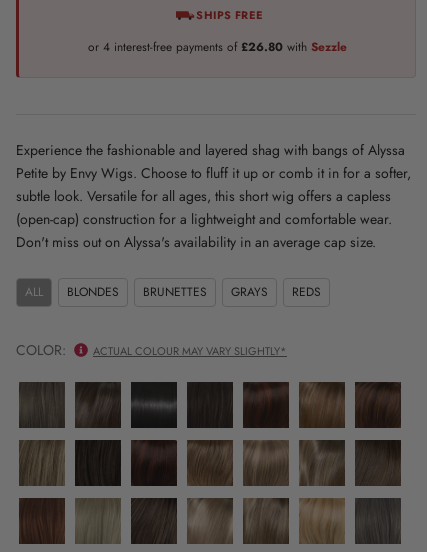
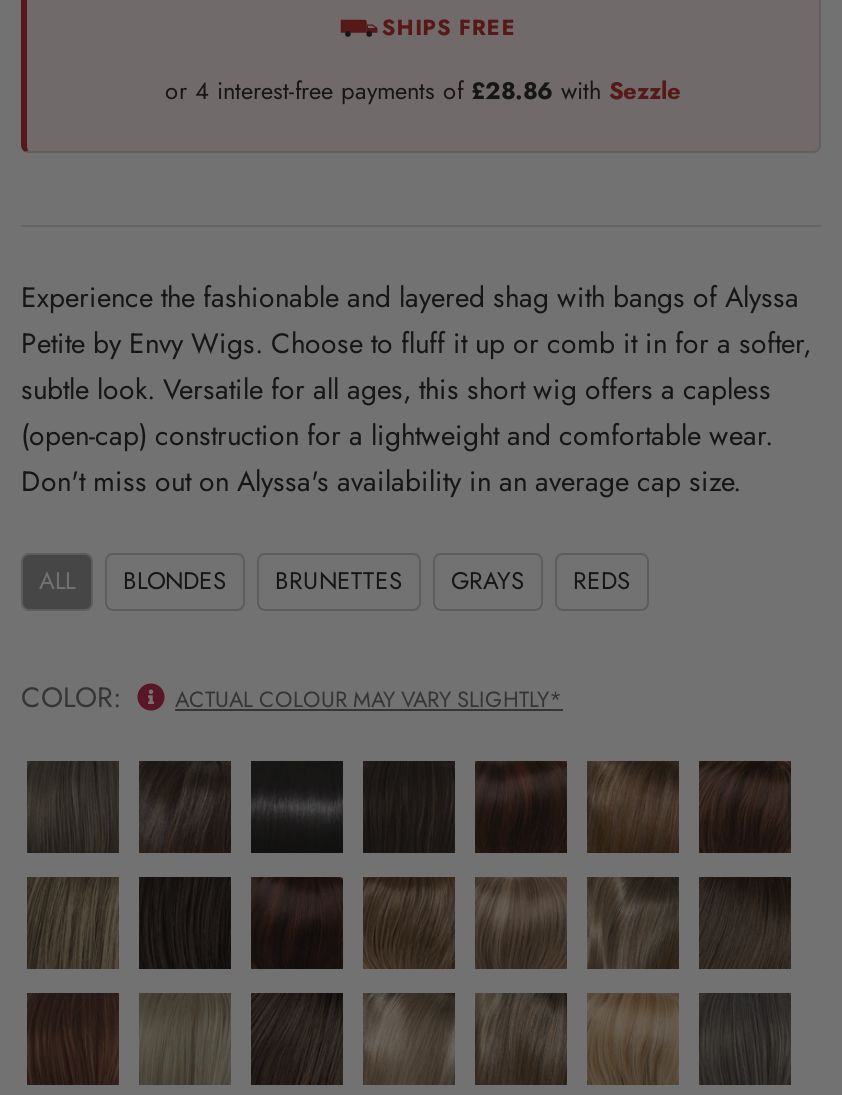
[87,38,346,55] or 4 interest-free payments of £26.80 with Sezzle -> [165,74,681,108] or 4 interest-free payments of £28.86 with Sezzle

